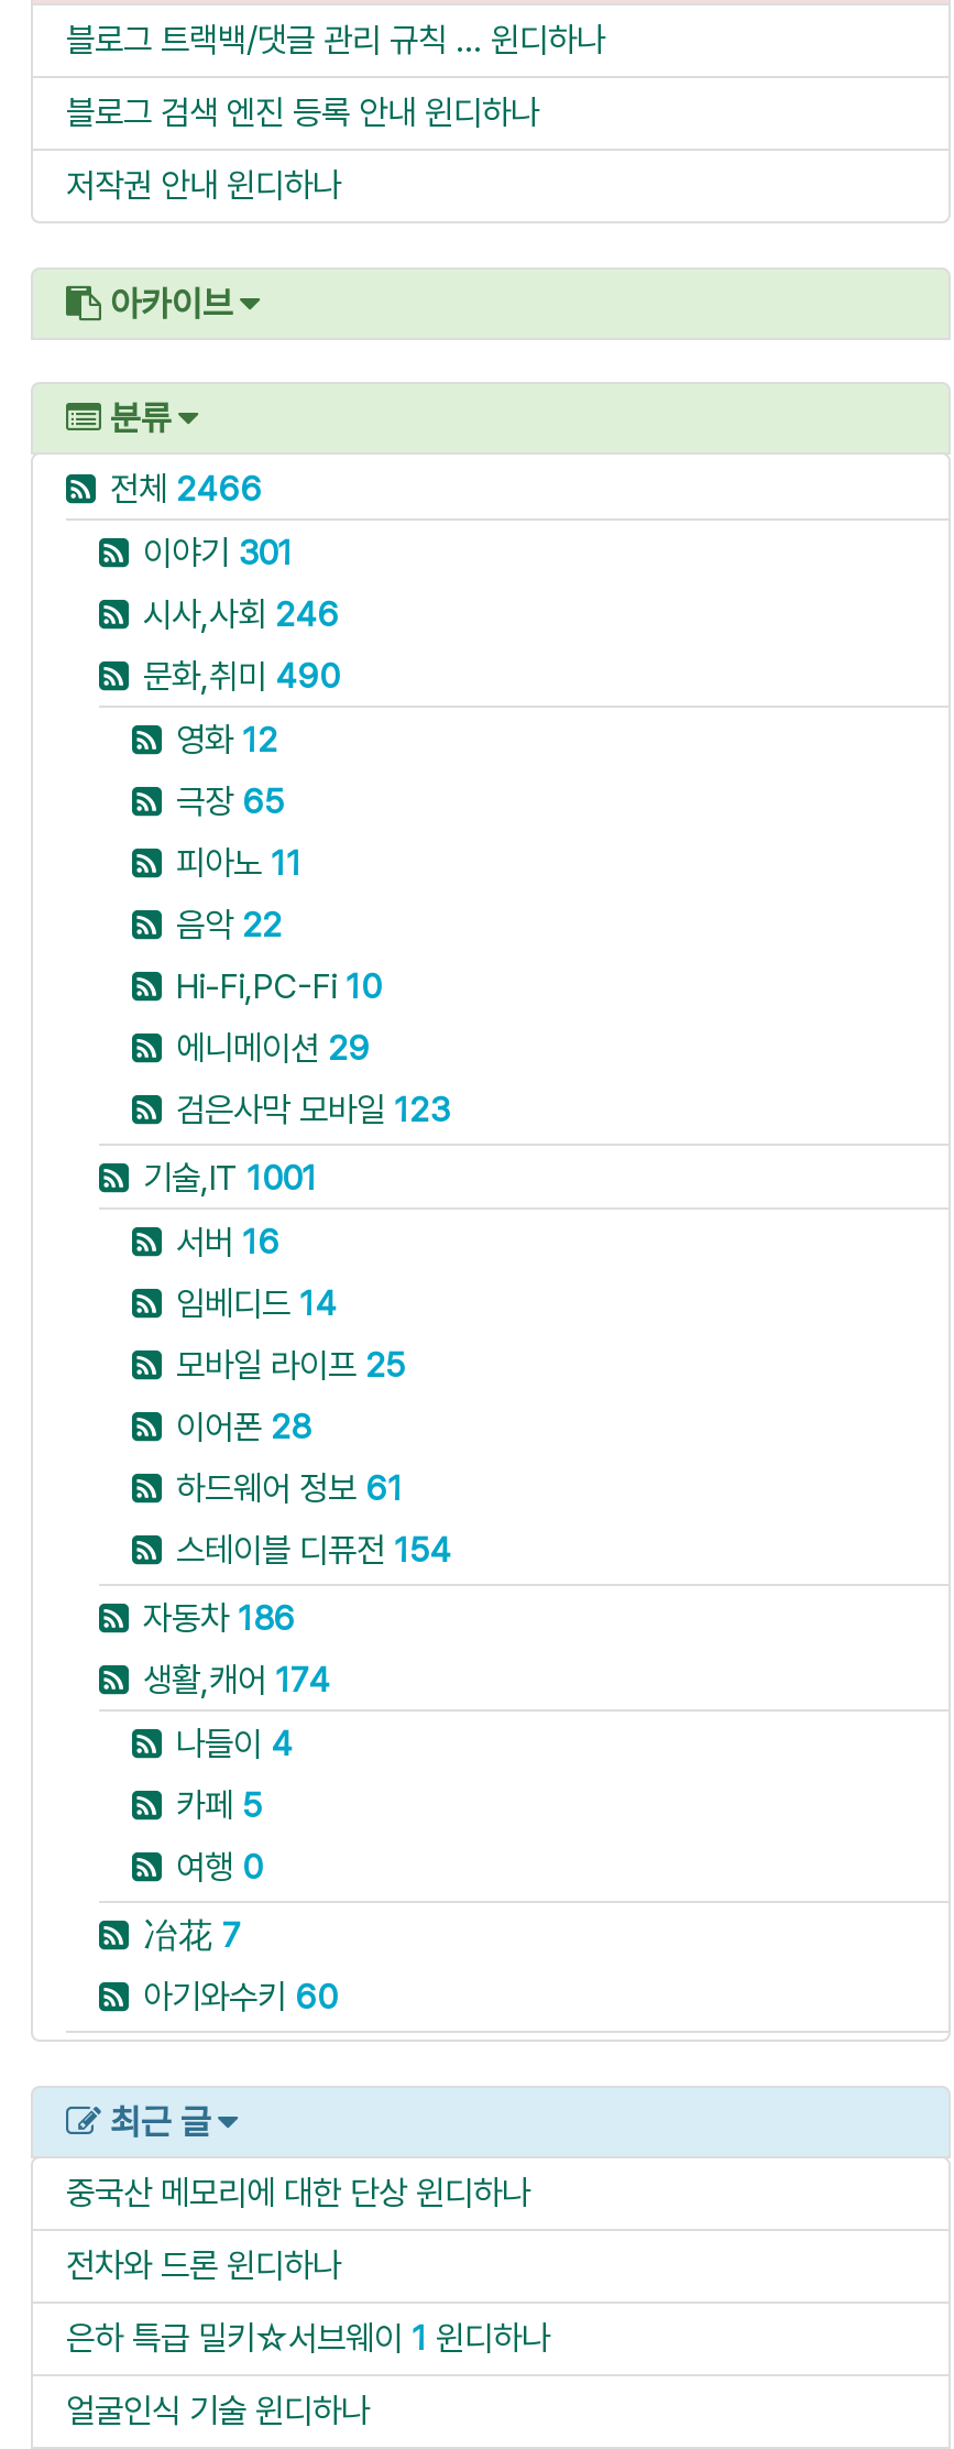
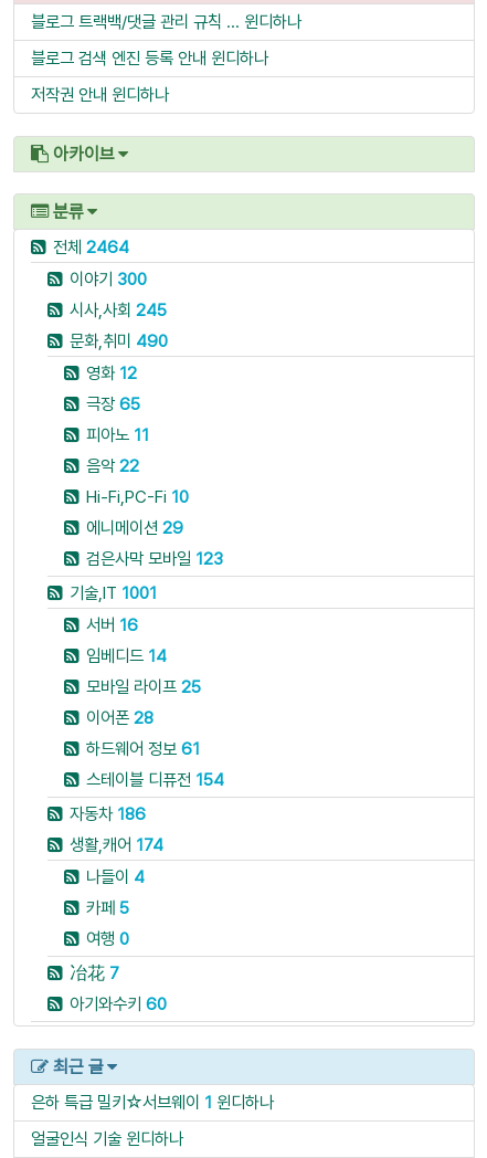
[110,467,262,509] 전체 2466 -> [53,236,129,257] 전체 2464
[143,531,293,573] 이야기 301 -> [70,268,147,289] 이야기 300
[143,592,339,634] 시사,사회 246 -> [70,299,167,320] 시사,사회 245
[66,2171,530,2285] 중국산 메모리에 대한 단상 윈디하나 | 전차와 드론 윈디하나 -> none

